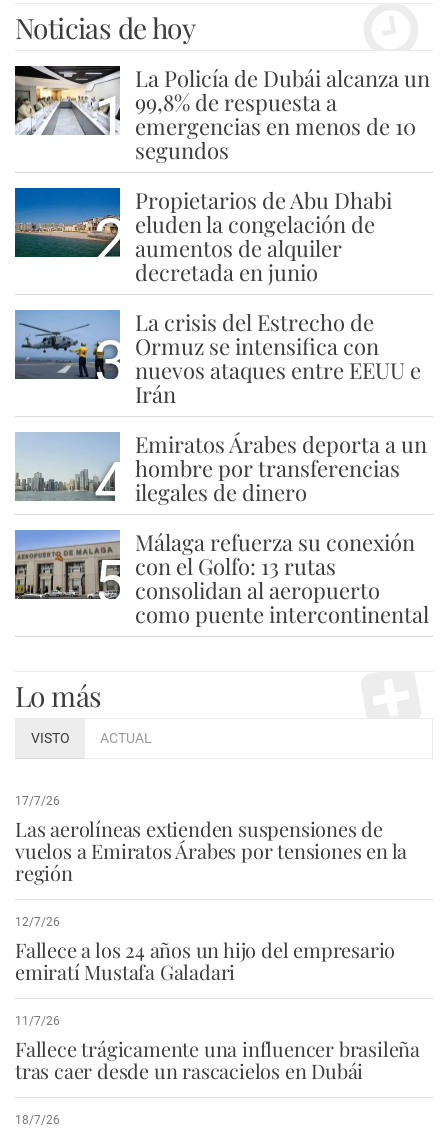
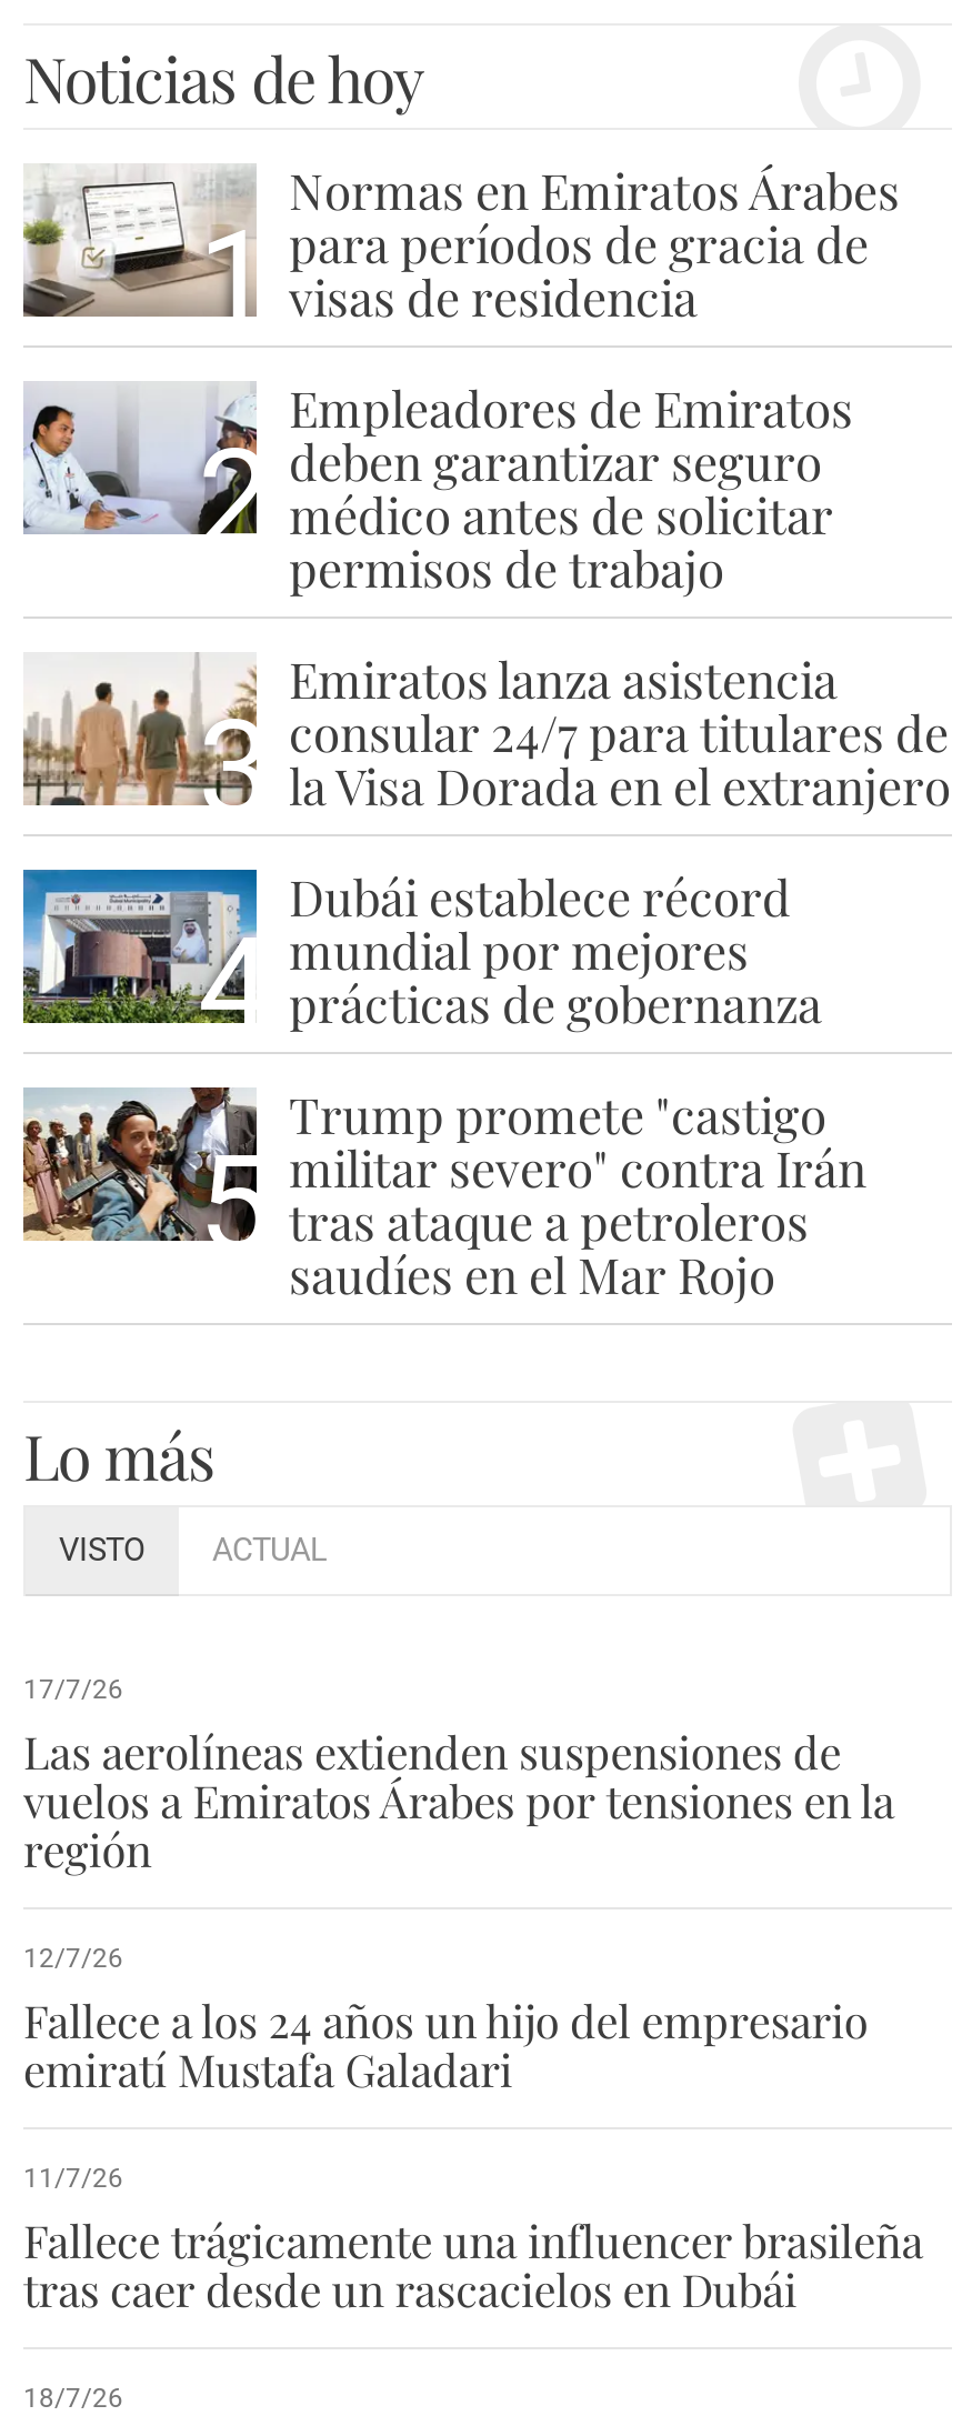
[14,63,429,165] [image] | La Policía de Dubái alcanza un | 99,8% de respuesta a | emergencias en menos de 10 | segundos -> [21,157,900,330] [image] | Normas en Emiratos Árabes | para períodos de gracia de | visas de residencia
[14,185,391,287] [image] | Propietarios de Abu Dhabi | eluden la congelación de | aumentos de alquiler | decretada en junio -> [21,375,853,601] [image] | Empleadores de Emiratos | deben garantizar seguro | médico antes de solicitar | permisos de trabajo
[14,307,420,409] [image] | La crisis del Estrecho de | Ormuz se intensifica con | nuevos ataques entre EEUU e | Irán -> [21,646,951,819] [image] | Emiratos lanza asistencia | consular 24/7 para titulares de | la Visa Dorada en el extranjero
[14,429,426,507] [image] | Emiratos Árabes deporta a un | hombre por transferencias | ilegales de dinero -> [21,863,822,1037] [image] | Dubái establece récord | mundial por mejores | prácticas de gobernanza
[14,527,428,629] [image] | Málaga refuerza su conexión | con el Golfo: 13 rutas | consolidan al aeropuerto | como puente intercontinental -> [21,1081,866,1308] [image] | Trump promete "castigo | militar severo" contra Irán | tras ataque a petroleros | saudíes en el Mar Rojo

